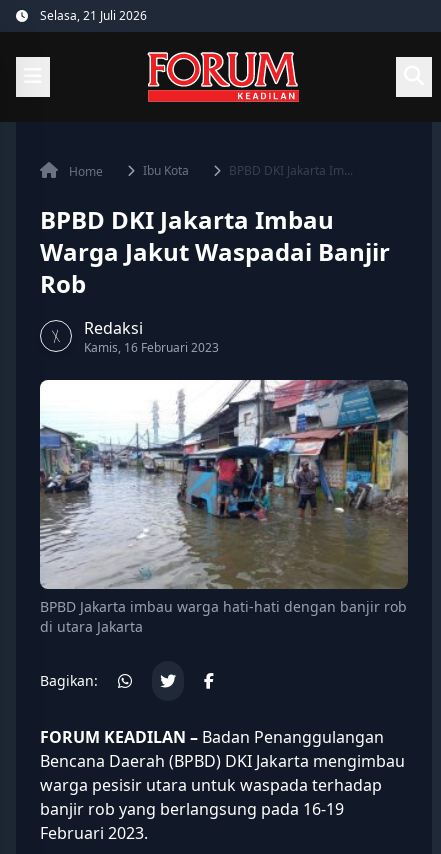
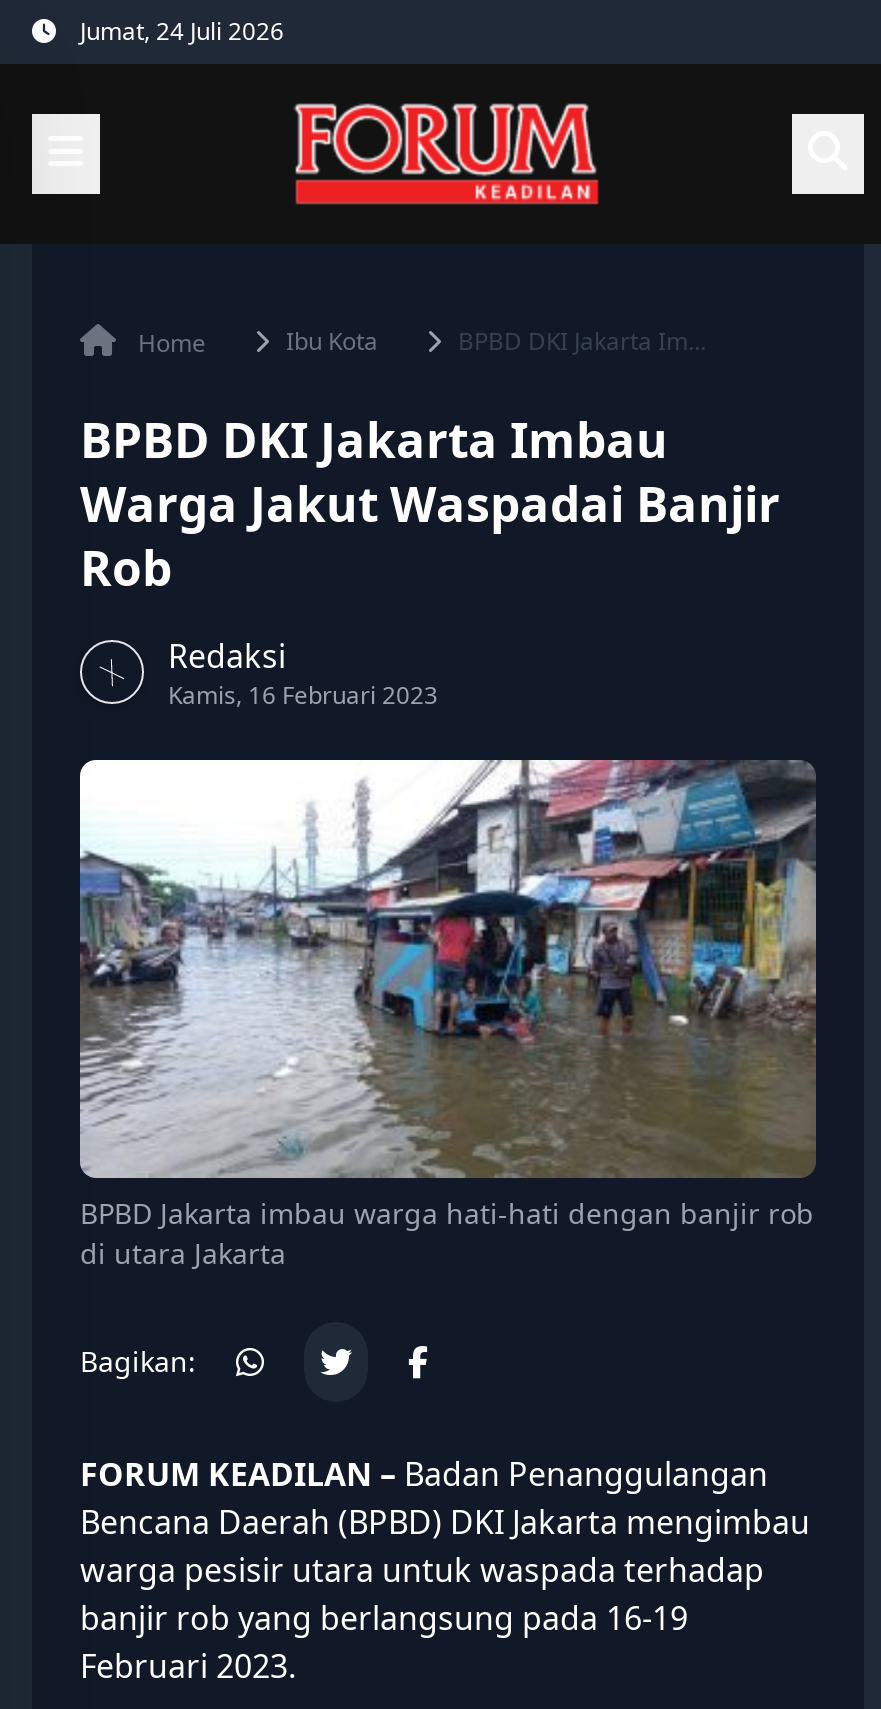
[40,7,147,24] Selasa, 21 Juli 2026 -> [80,14,284,48] Jumat, 24 Juli 2026

